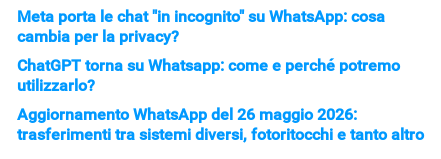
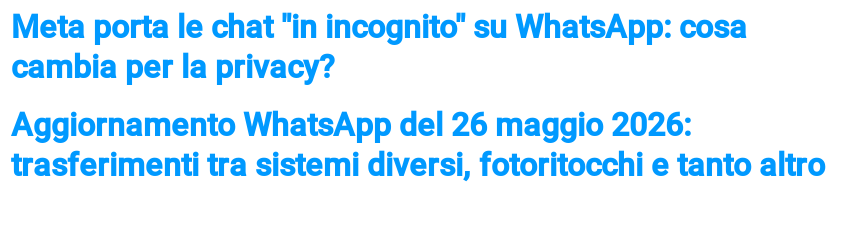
[17,56,400,95] ChatGPT torna su Whatsapp: come e perché potremo | utilizzarlo? -> none

